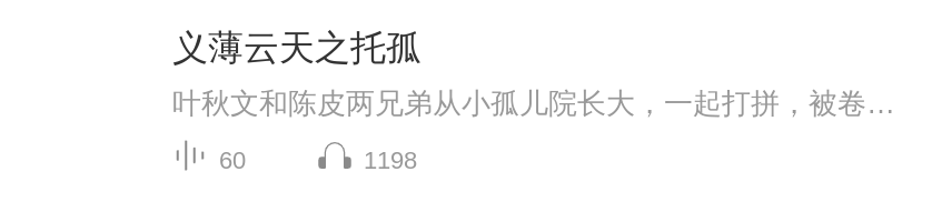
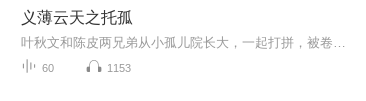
[364,146,417,173] 1198 -> [107,62,131,74] 1153

